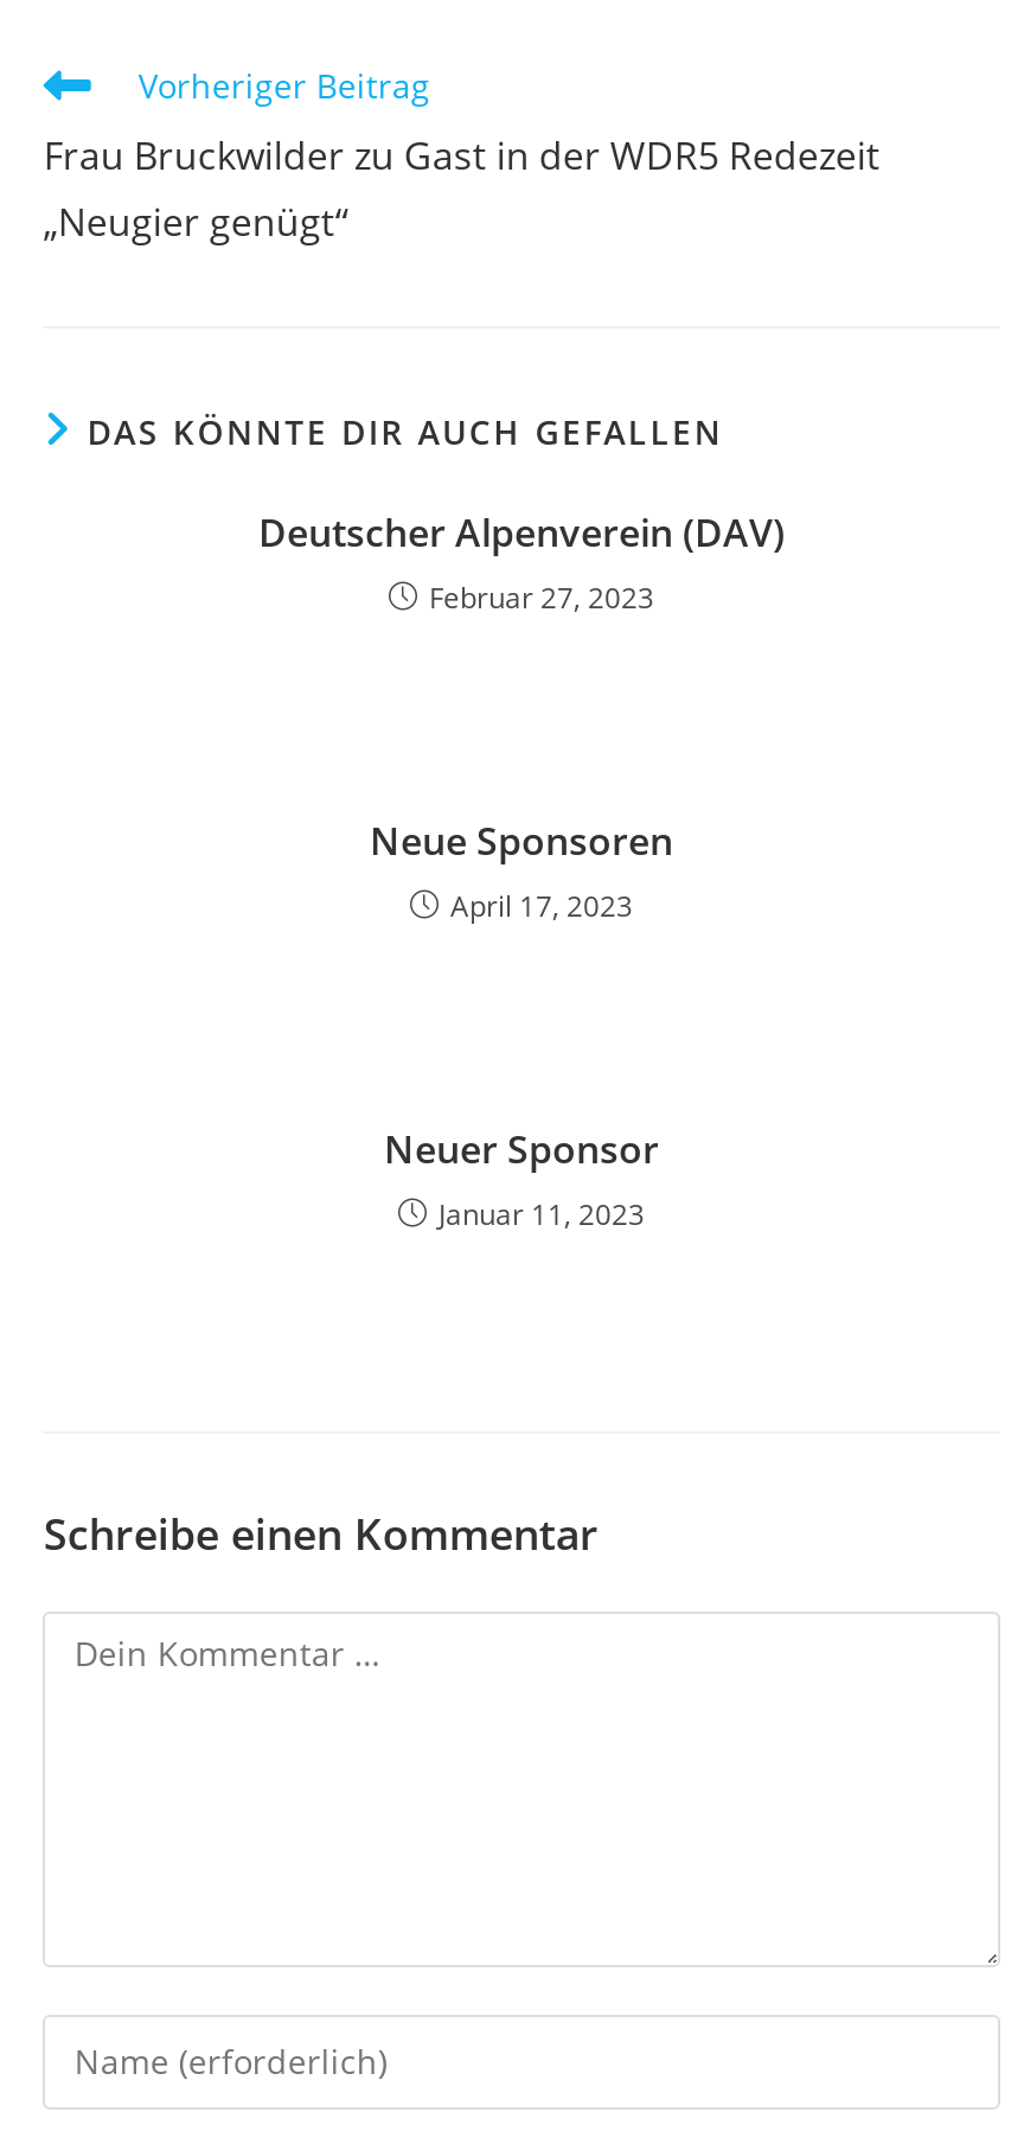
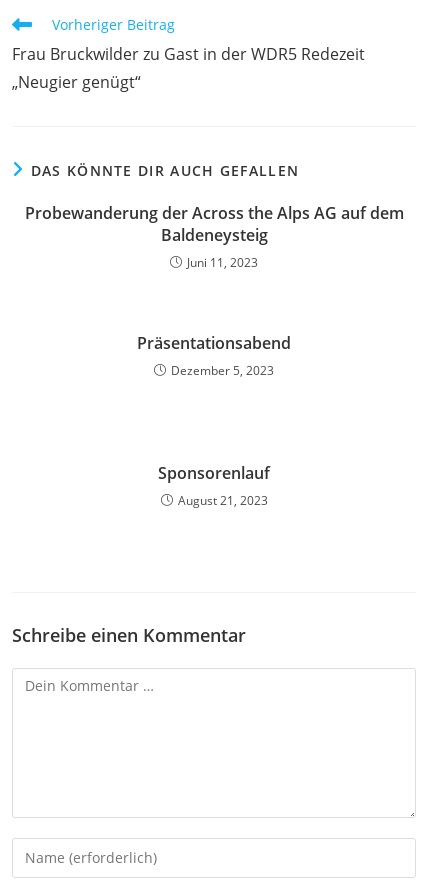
[258,506,785,617] Deutscher Alpenverein (DAV) | Februar 27, 2023 -> [24,202,403,271] Probewanderung der Across the Alps AG auf dem | Baldeneysteig | Juni 11, 2023
[370,814,673,926] Neue Sponsoren | April 17, 2023 -> [137,332,291,379] Präsentationsabend | Dezember 5, 2023
[384,1123,659,1234] Neuer Sponsor | Januar 11, 2023 -> [158,462,270,509] Sponsorenlauf | August 21, 2023

